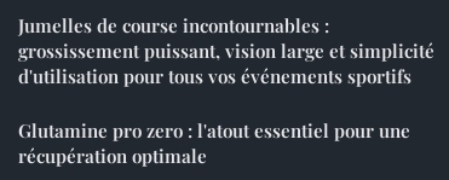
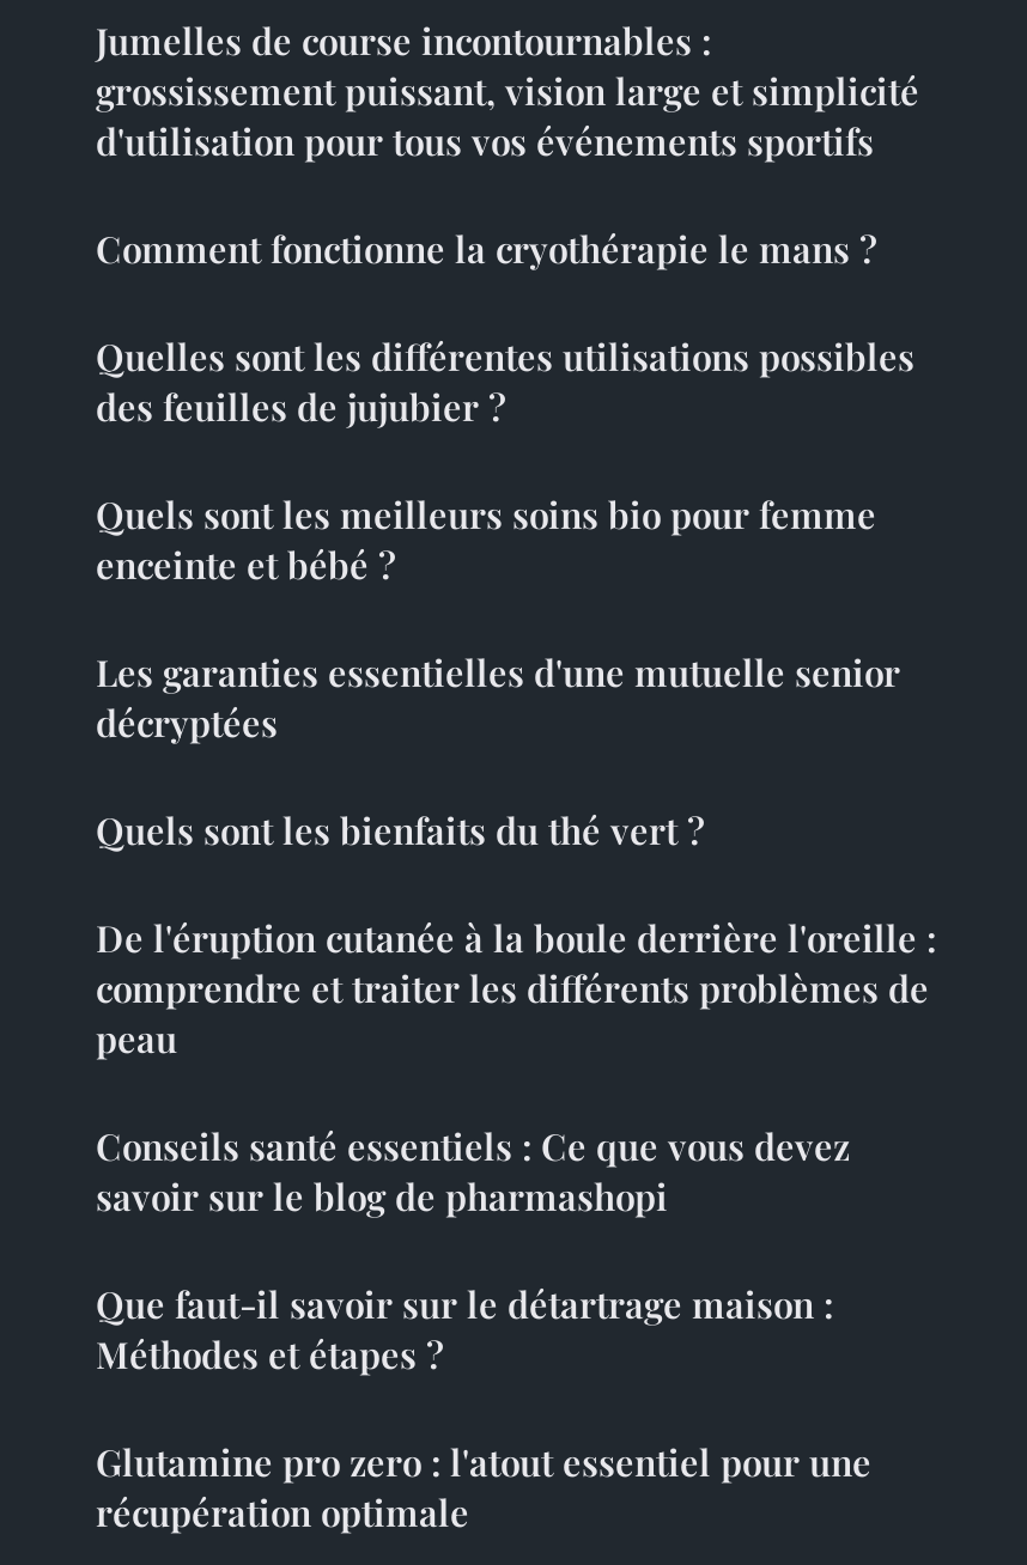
none -> [96,225,936,1378] Comment fonctionne la cryothérapie le mans ? | Quelles sont les différentes utilisations possibles | des feuilles de jujubier ? | Quels sont les meilleurs soins bio pour femme | enceinte et bébé ? | Les garanties essentielles d'une mutuelle senior | décryptées | Quels sont les bienfaits du thé vert ? | De l'éruption cutanée à la boule derrière l'oreille : | comprendre et traiter les différents problèmes de | peau | Conseils santé essentiels : Ce que vous devez | savoir sur le blog de pharmashopi | Que faut-il savoir sur le détartrage maison : | Méthodes et étapes ?

